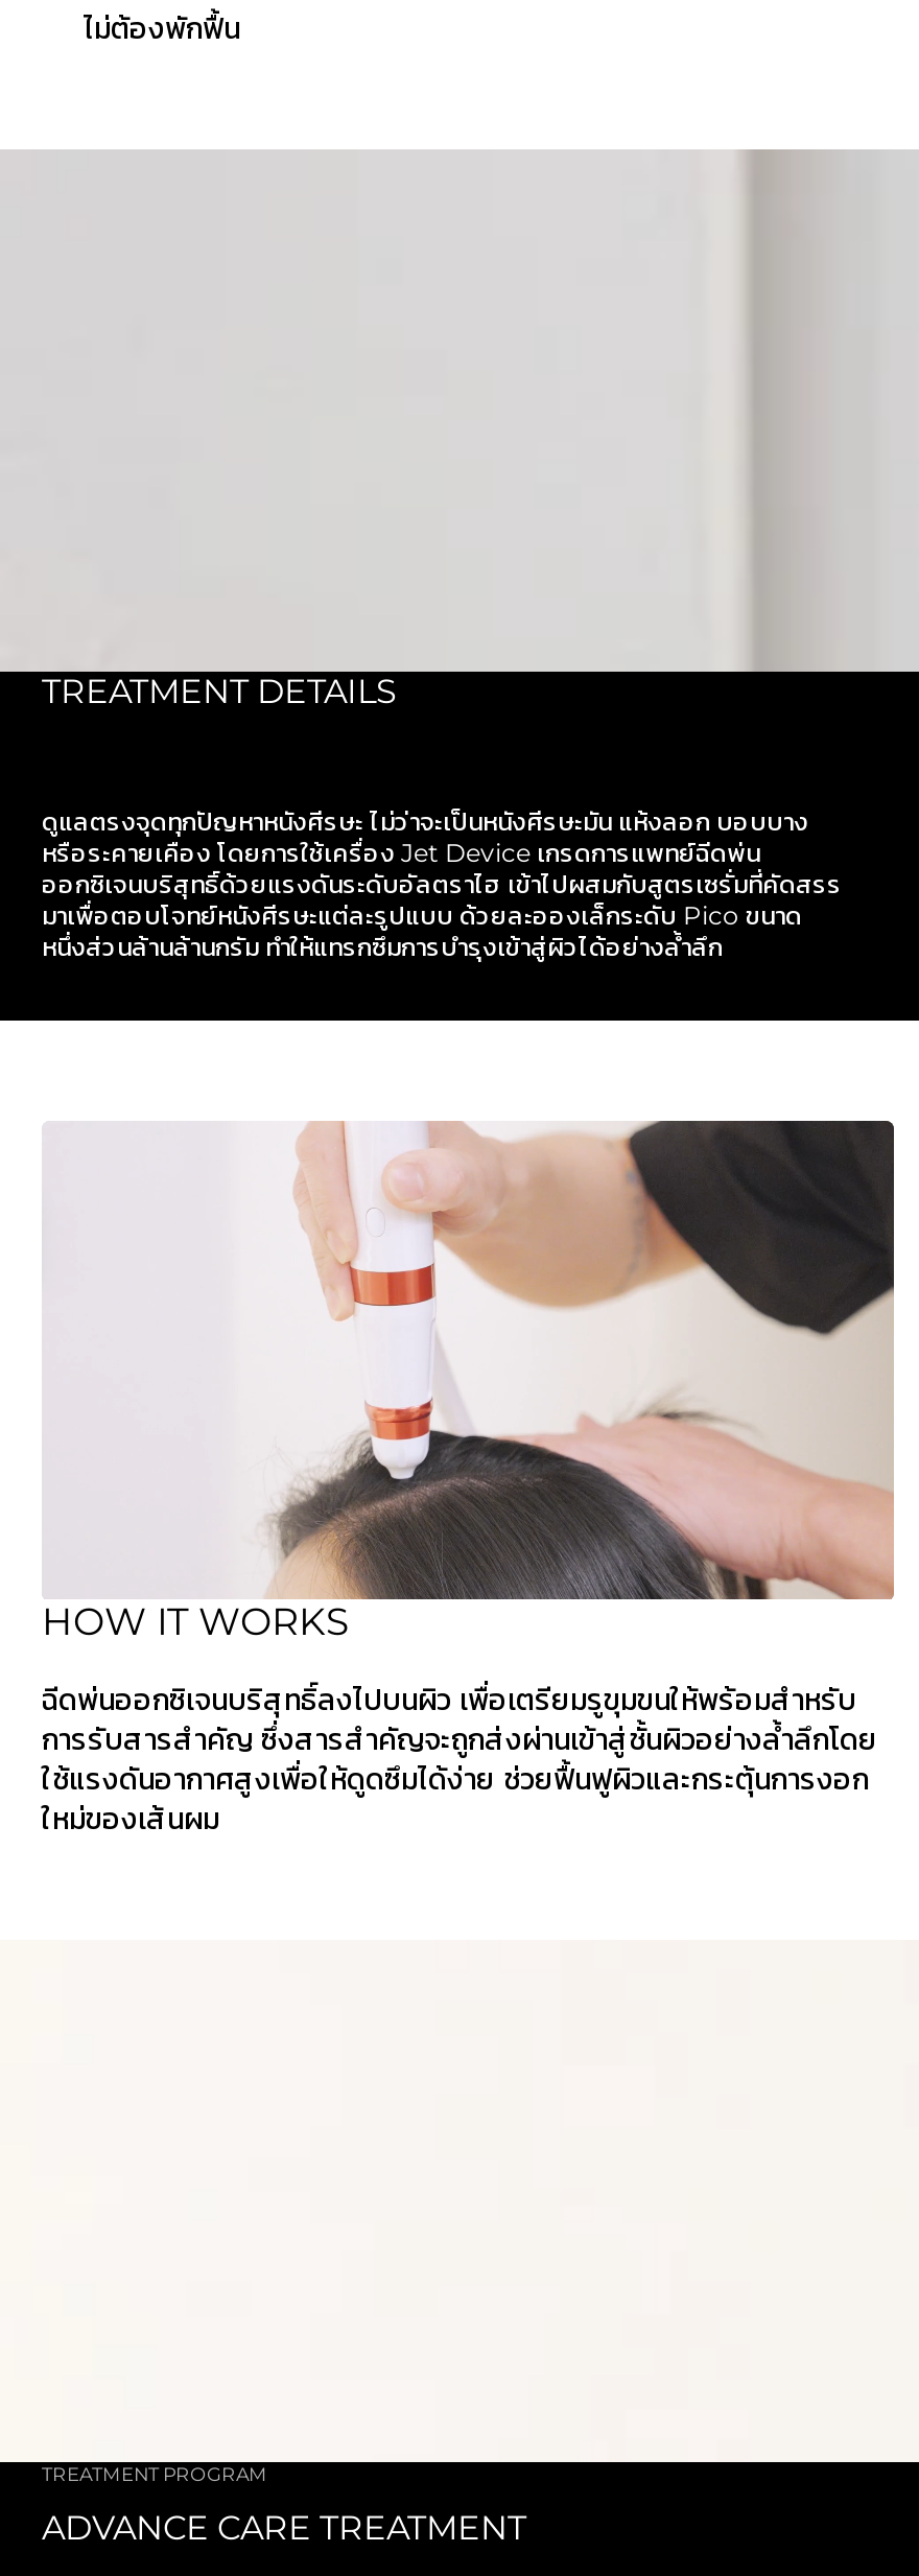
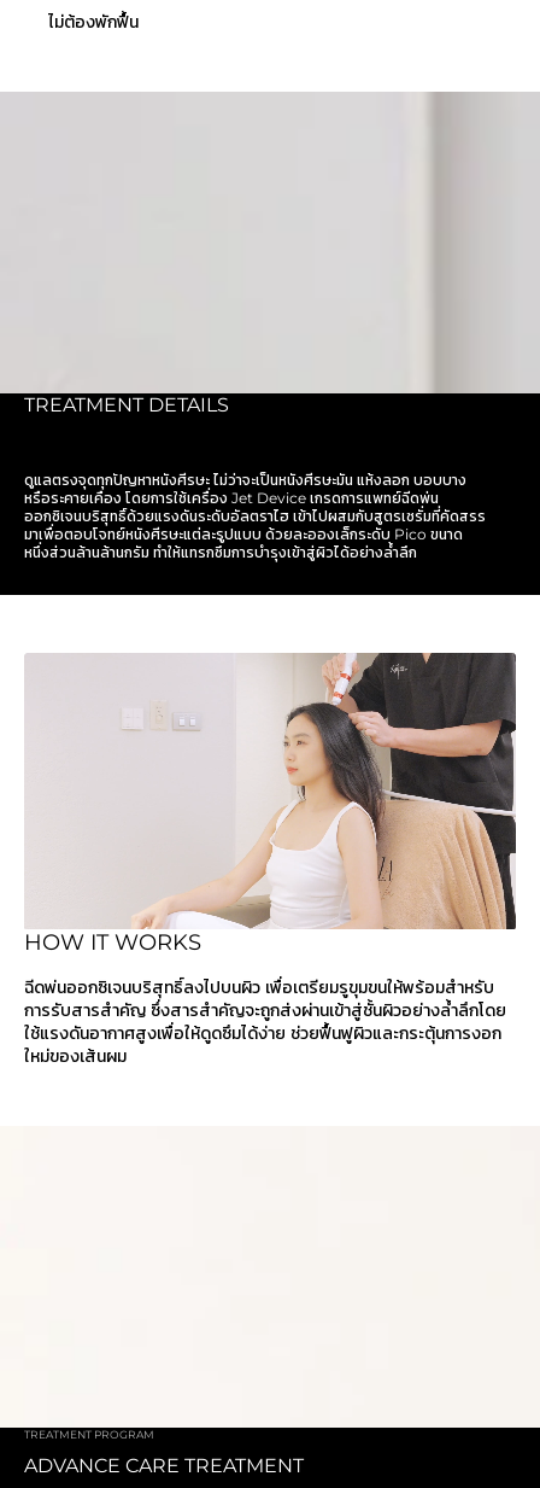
[236,1121,896,1601] [image] -> [124,653,517,929] [image]

